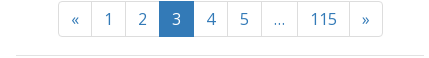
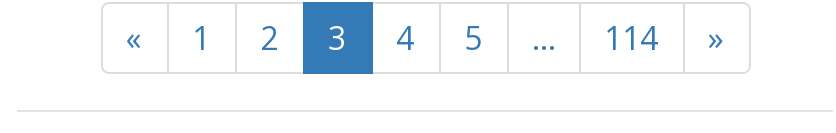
[309,8,336,30] 115 -> [604,16,658,60] 114

